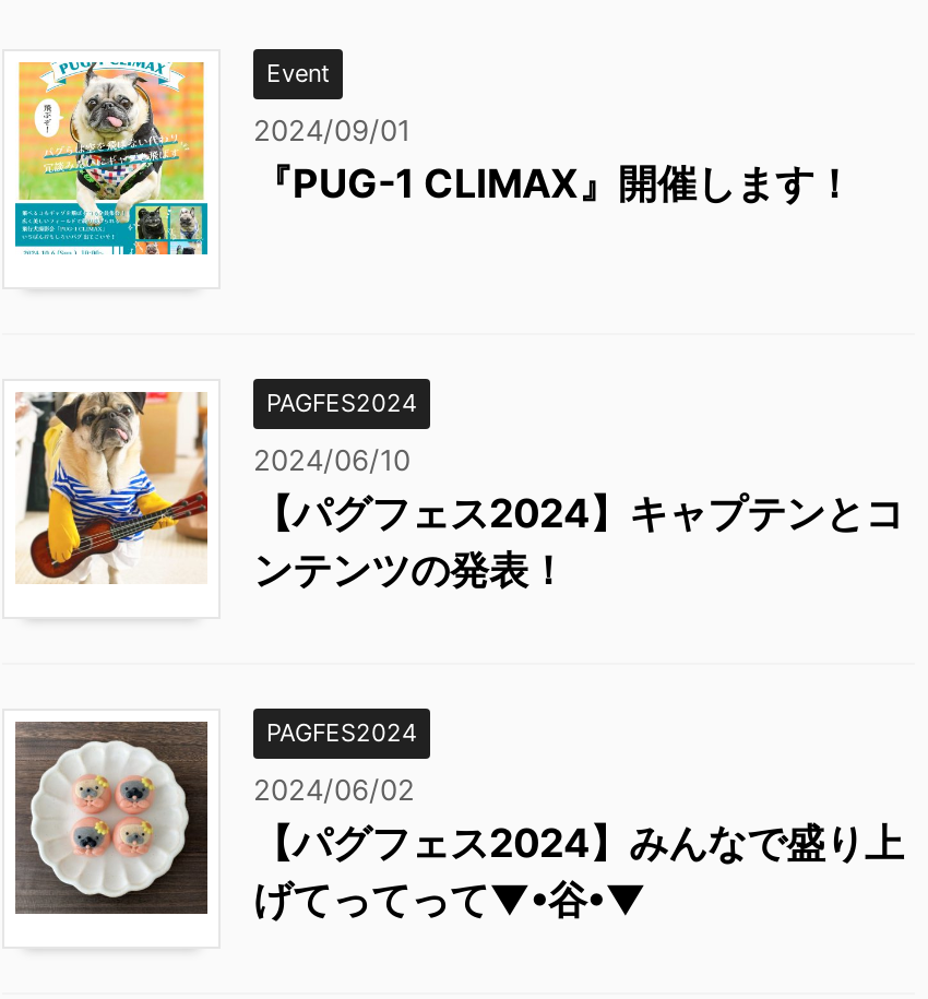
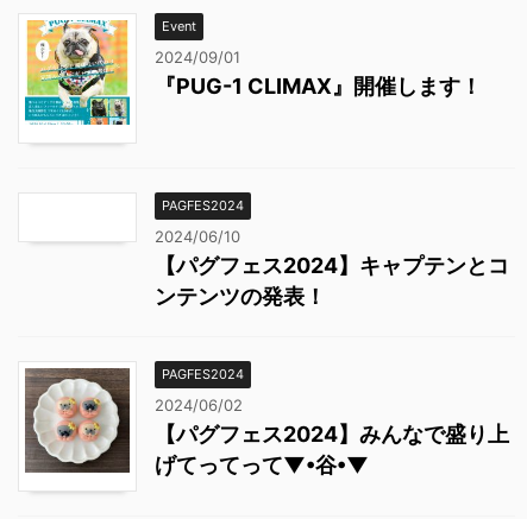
[13,390,210,586] [image] -> none

